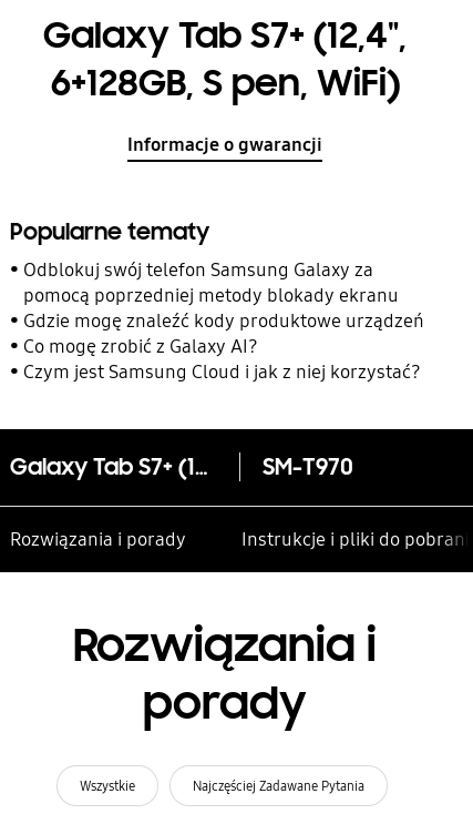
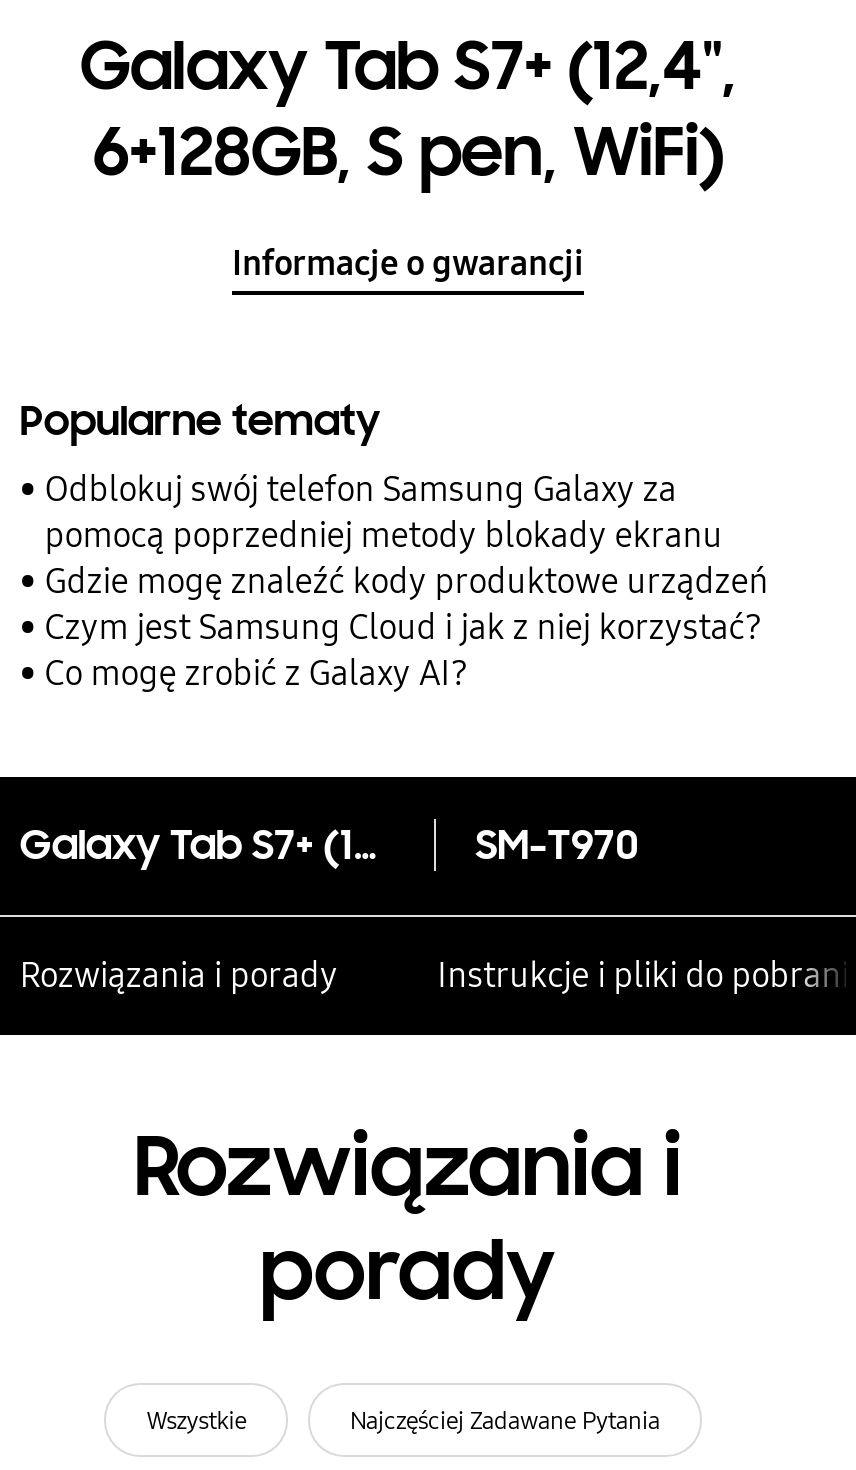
moved [24,335,258,358] -> [45,652,469,694]: Co mogę zrobić z Galaxy AI?
moved [24,360,421,383] -> [45,606,763,648]: Czym jest Samsung Cloud i jak z niej korzystać?

